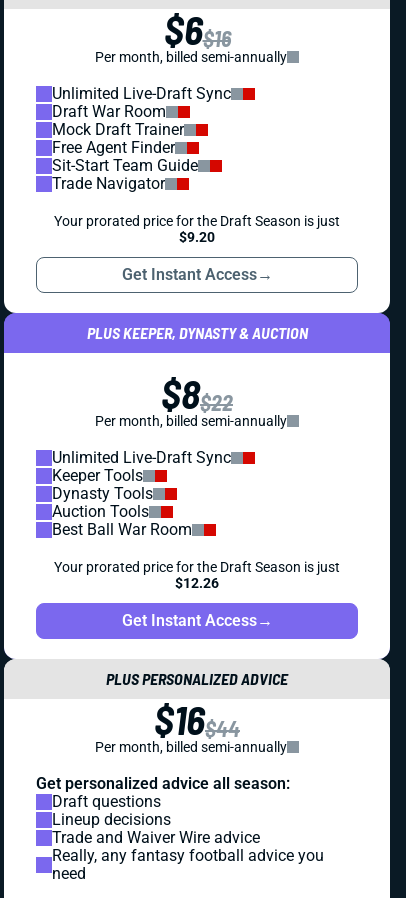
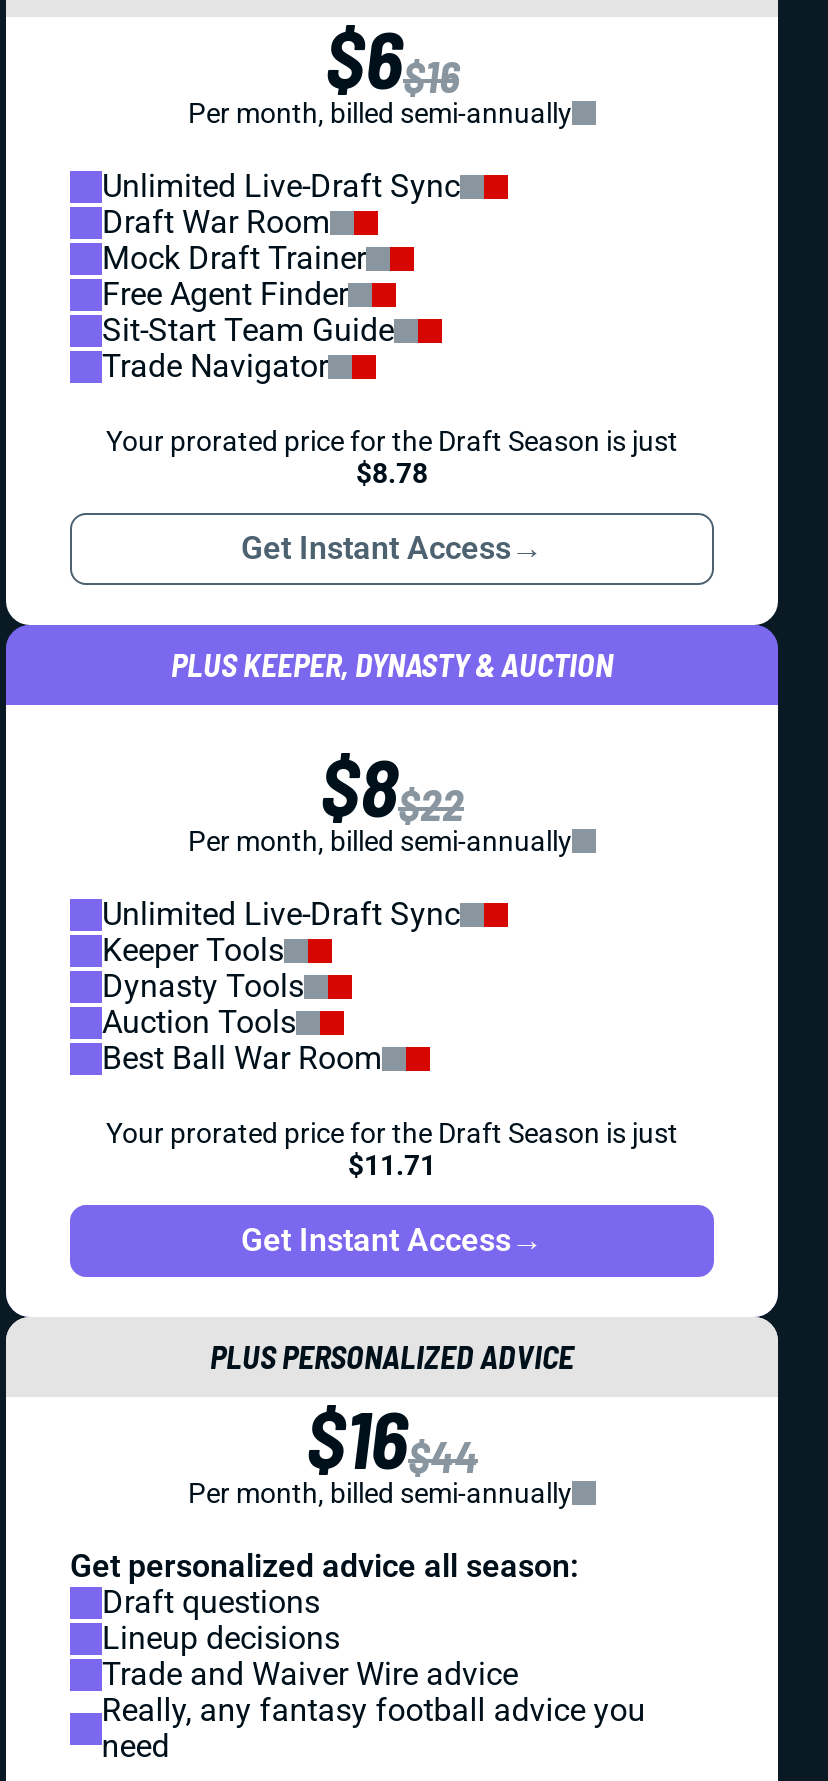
[179,229,215,245] $9.20 -> [356,457,428,489] $8.78
[175,575,219,591] $12.26 -> [348,1149,436,1181] $11.71

